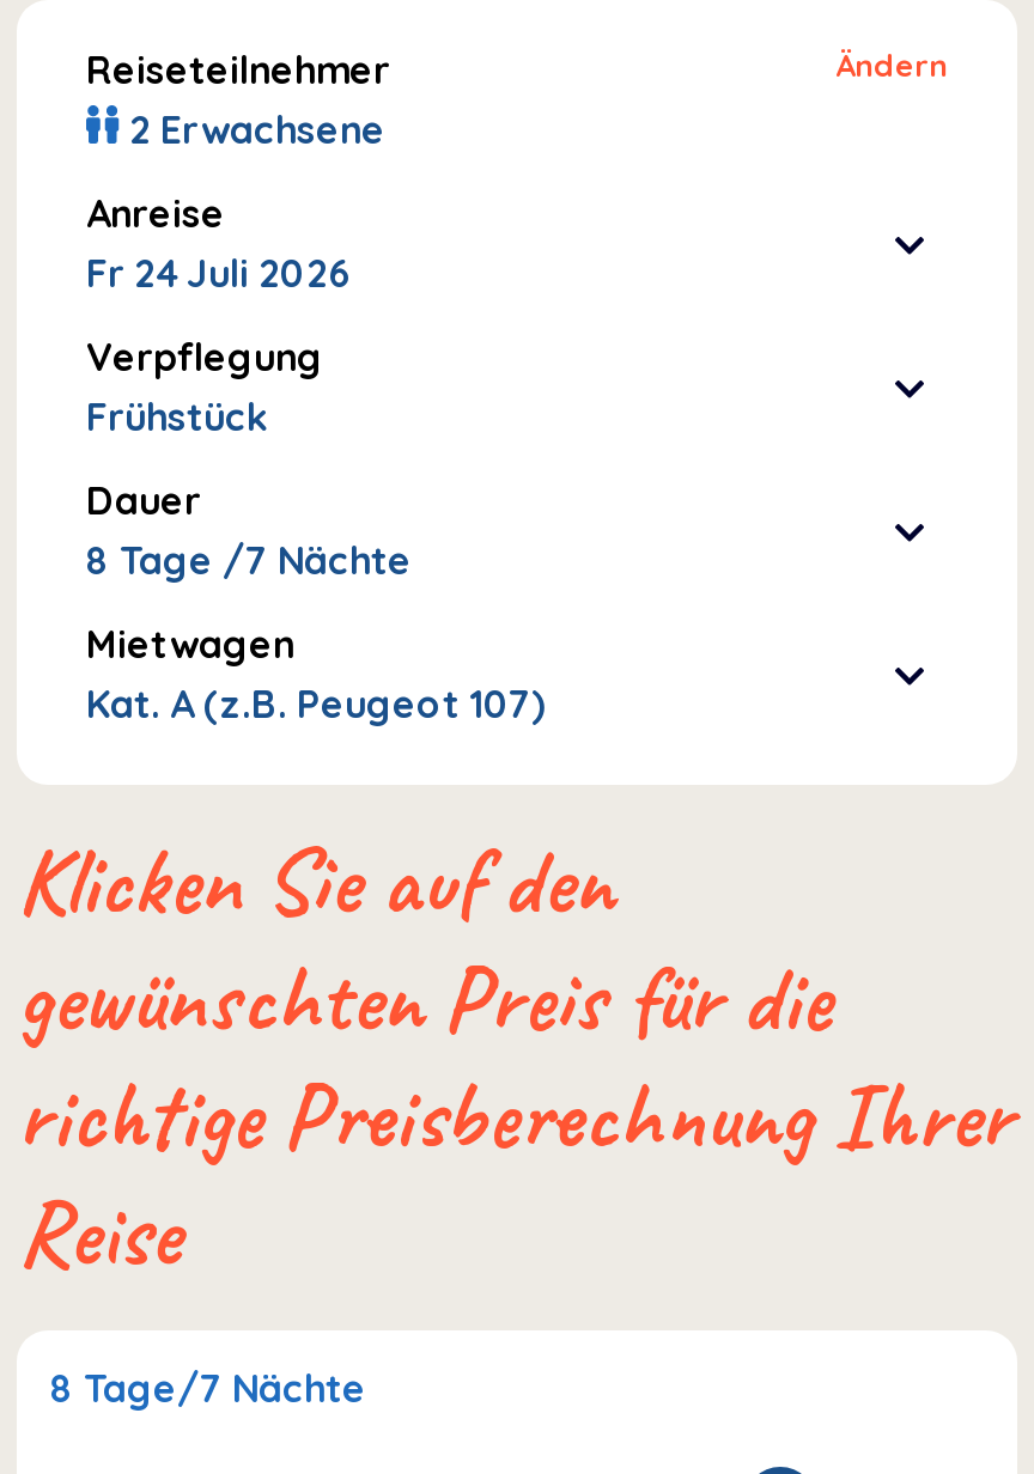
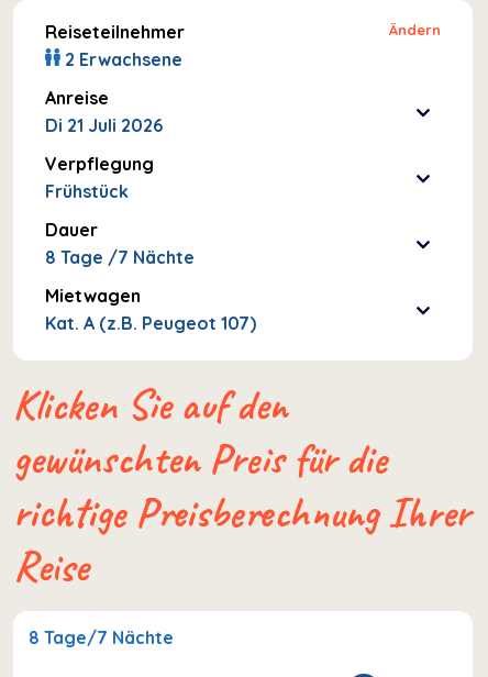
[86,249,349,297] Fr 24 Juli 2026 -> [45,114,163,136] Di 21 Juli 2026

